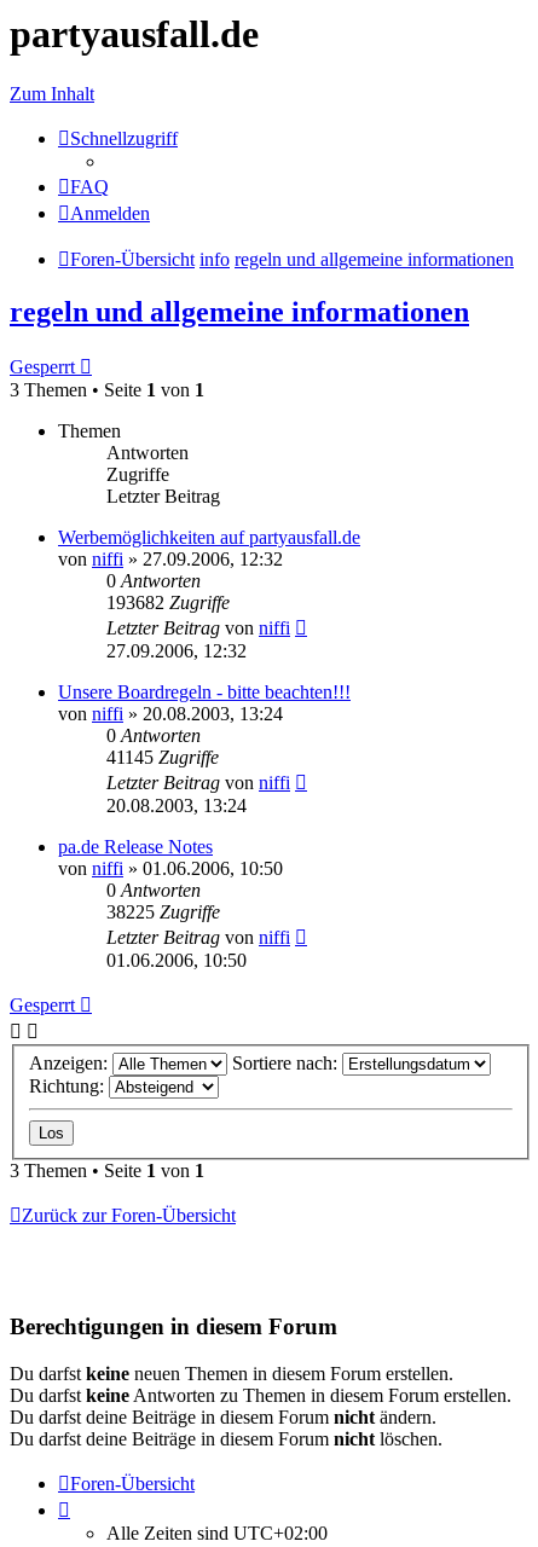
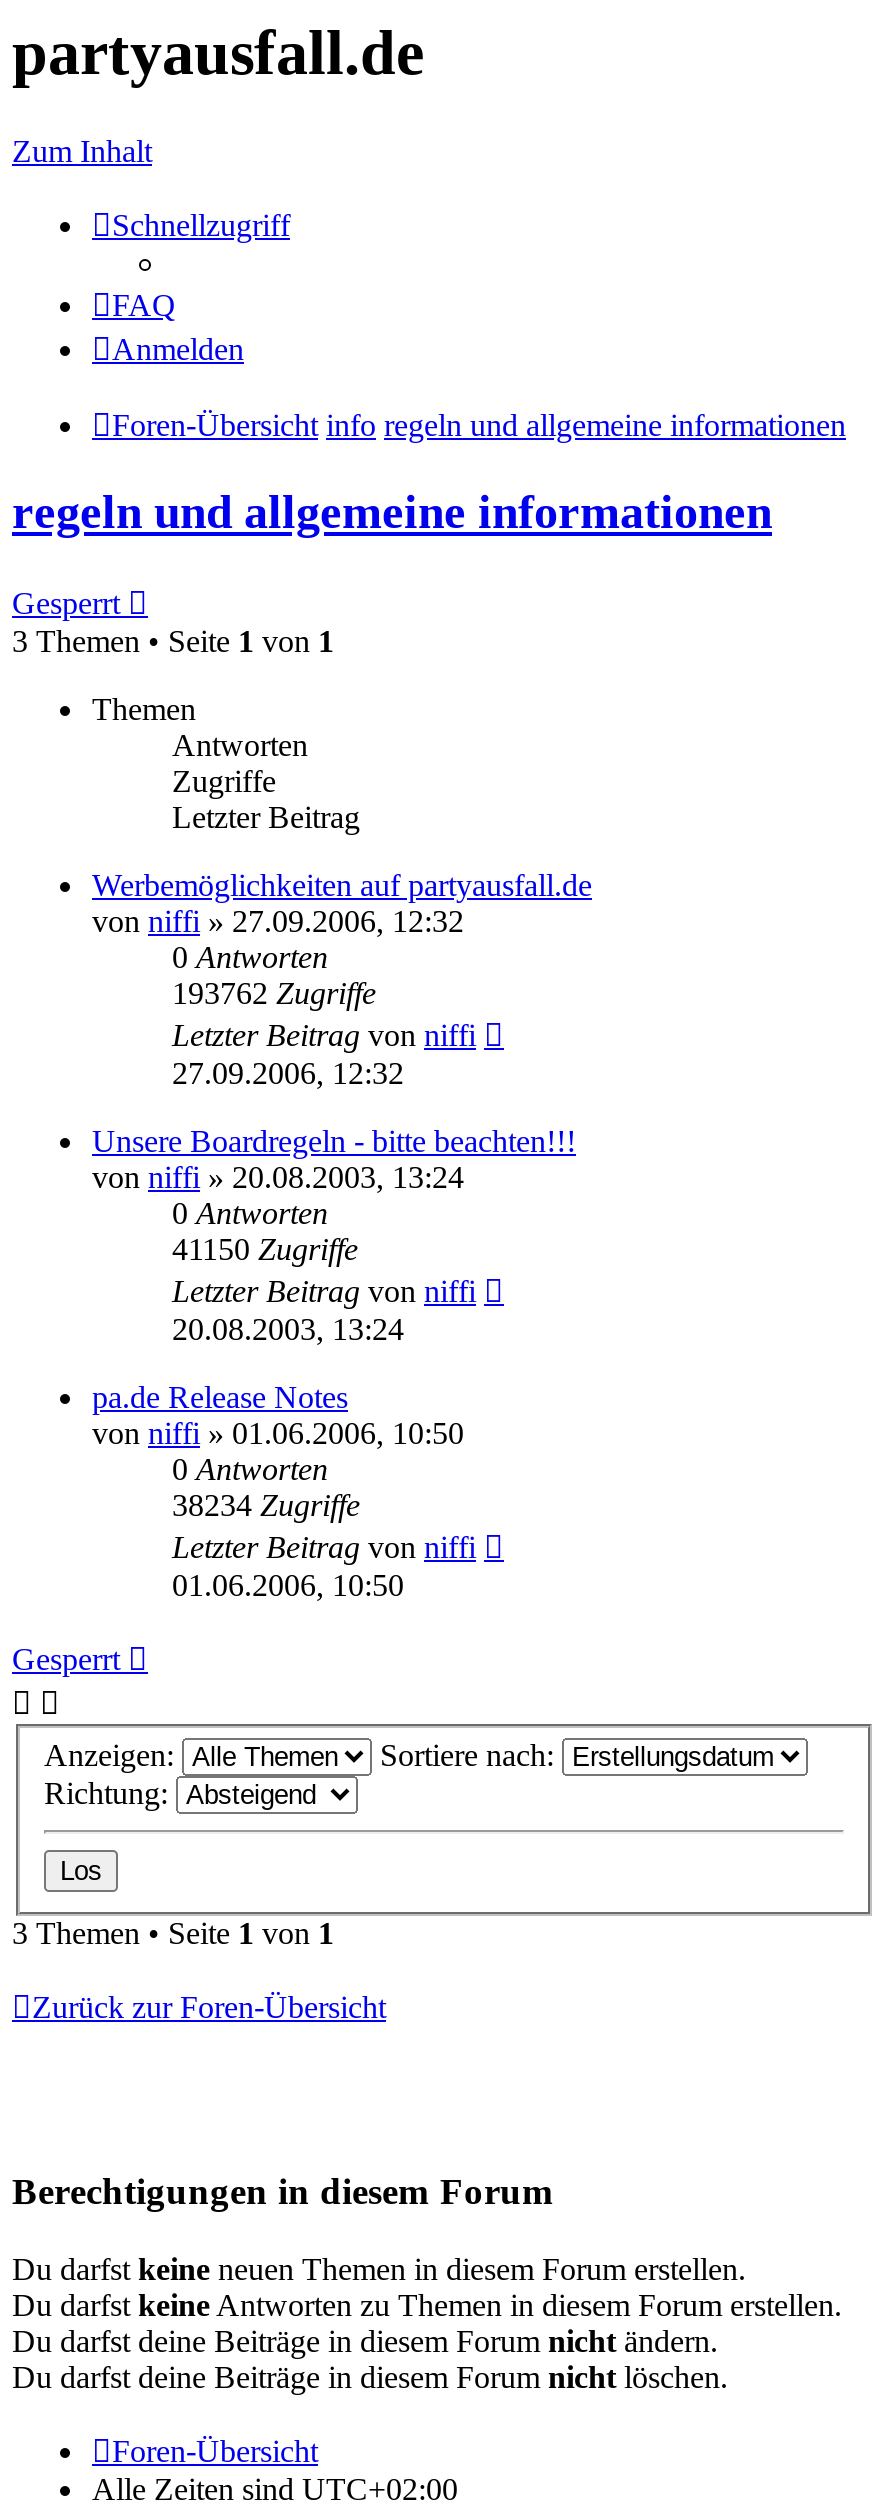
[106,592,230,612] 193682 Zugriffe -> [172,975,376,1009] 193762 Zugriffe
[106,747,219,767] 41145 Zugriffe -> [172,1231,358,1265] 41150 Zugriffe
[106,901,220,922] 38225 Zugriffe -> [172,1487,360,1521] 38234 Zugriffe

